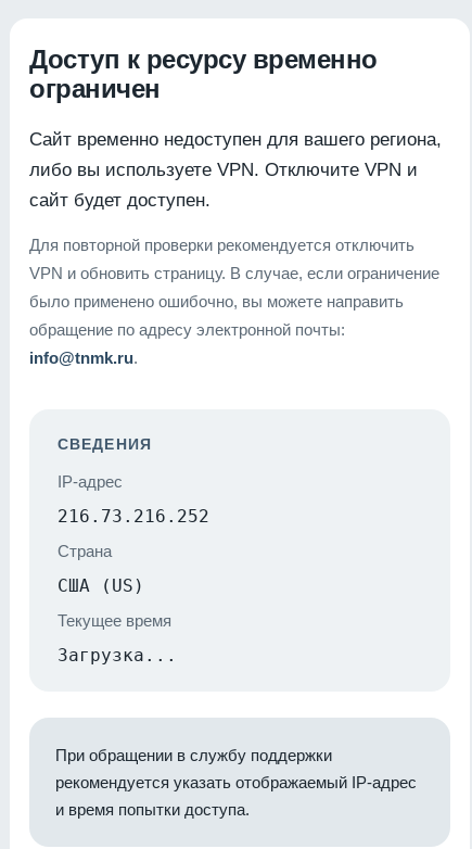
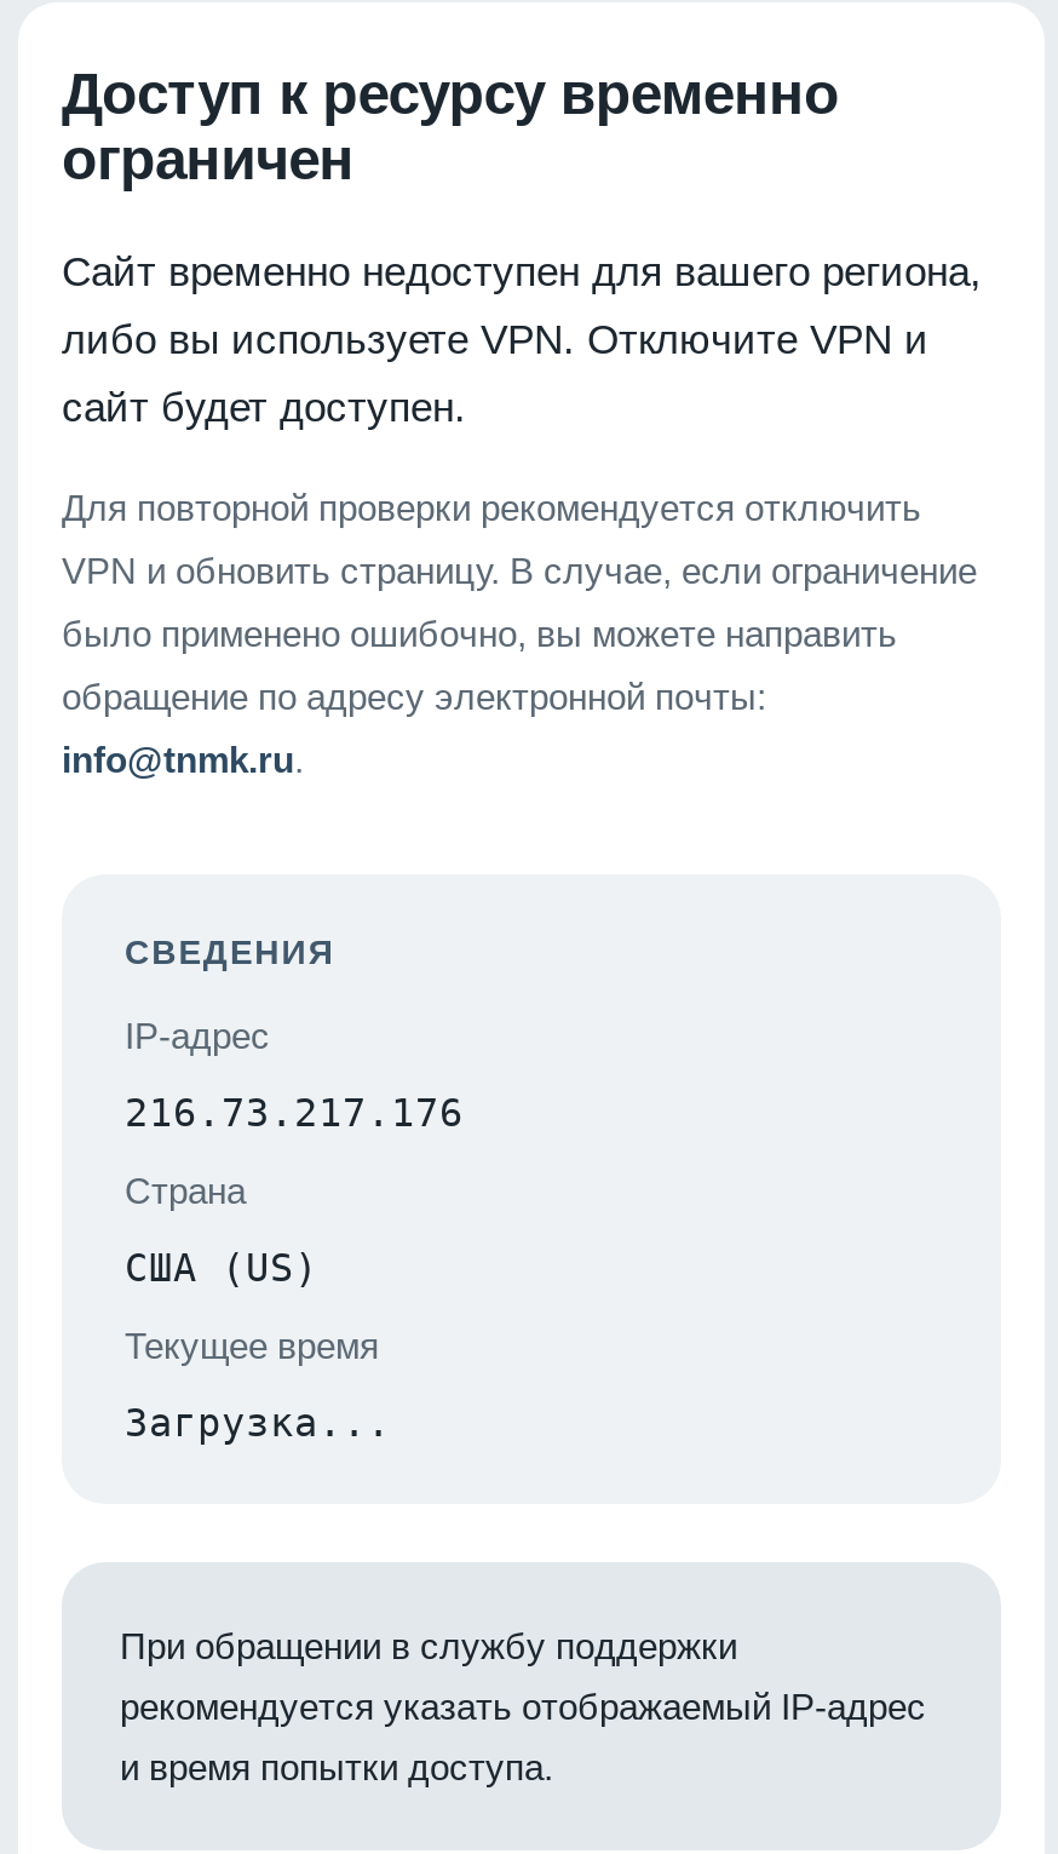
[58,505,209,526] 216.73.216.252 -> [125,1089,464,1135] 216.73.217.176

